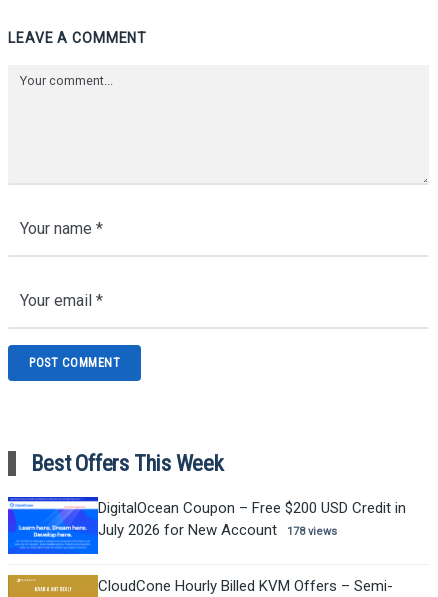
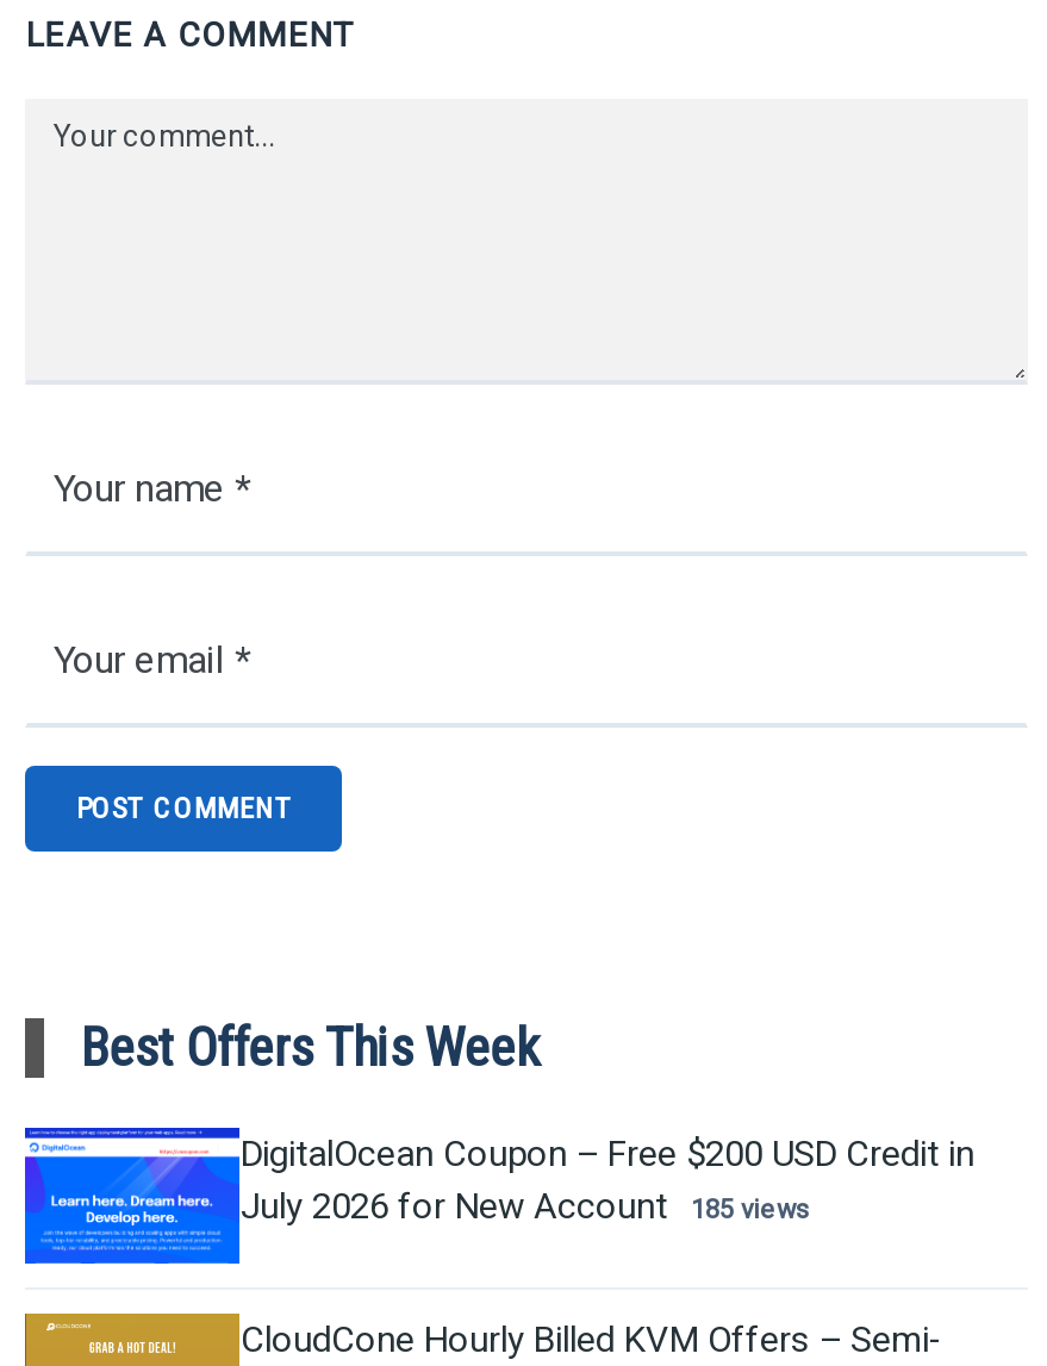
[98,521,337,539] July 2026 for New Account 178 views -> [240,1186,810,1229] July 2026 for New Account 185 views

